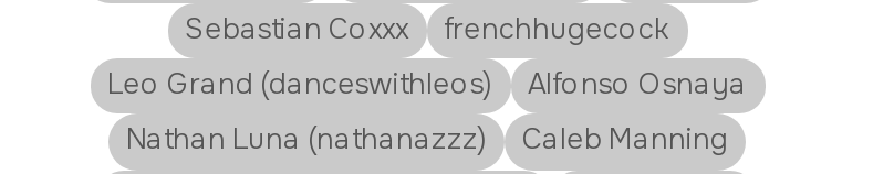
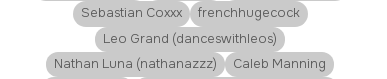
[528,68,747,103] Alfonso Osnaya -> none

